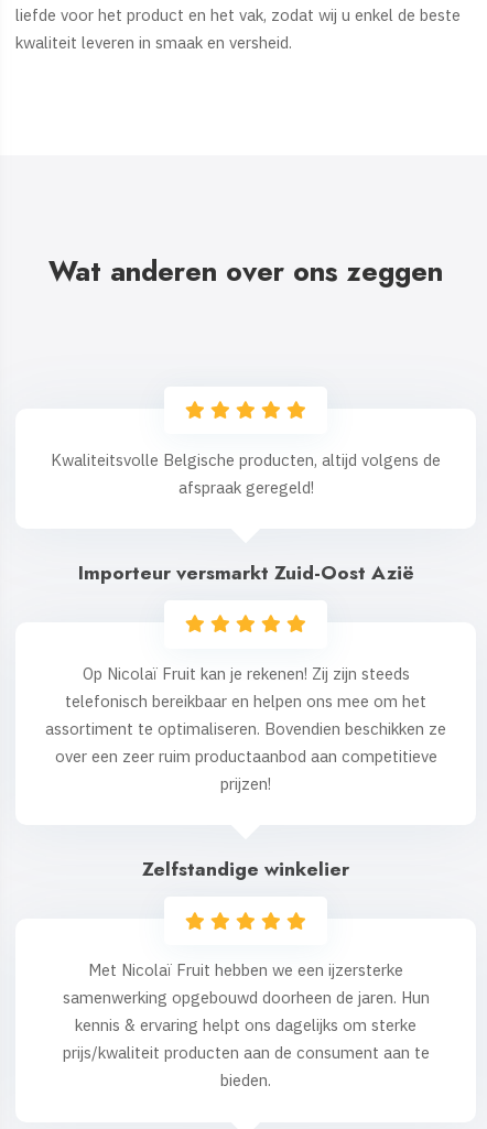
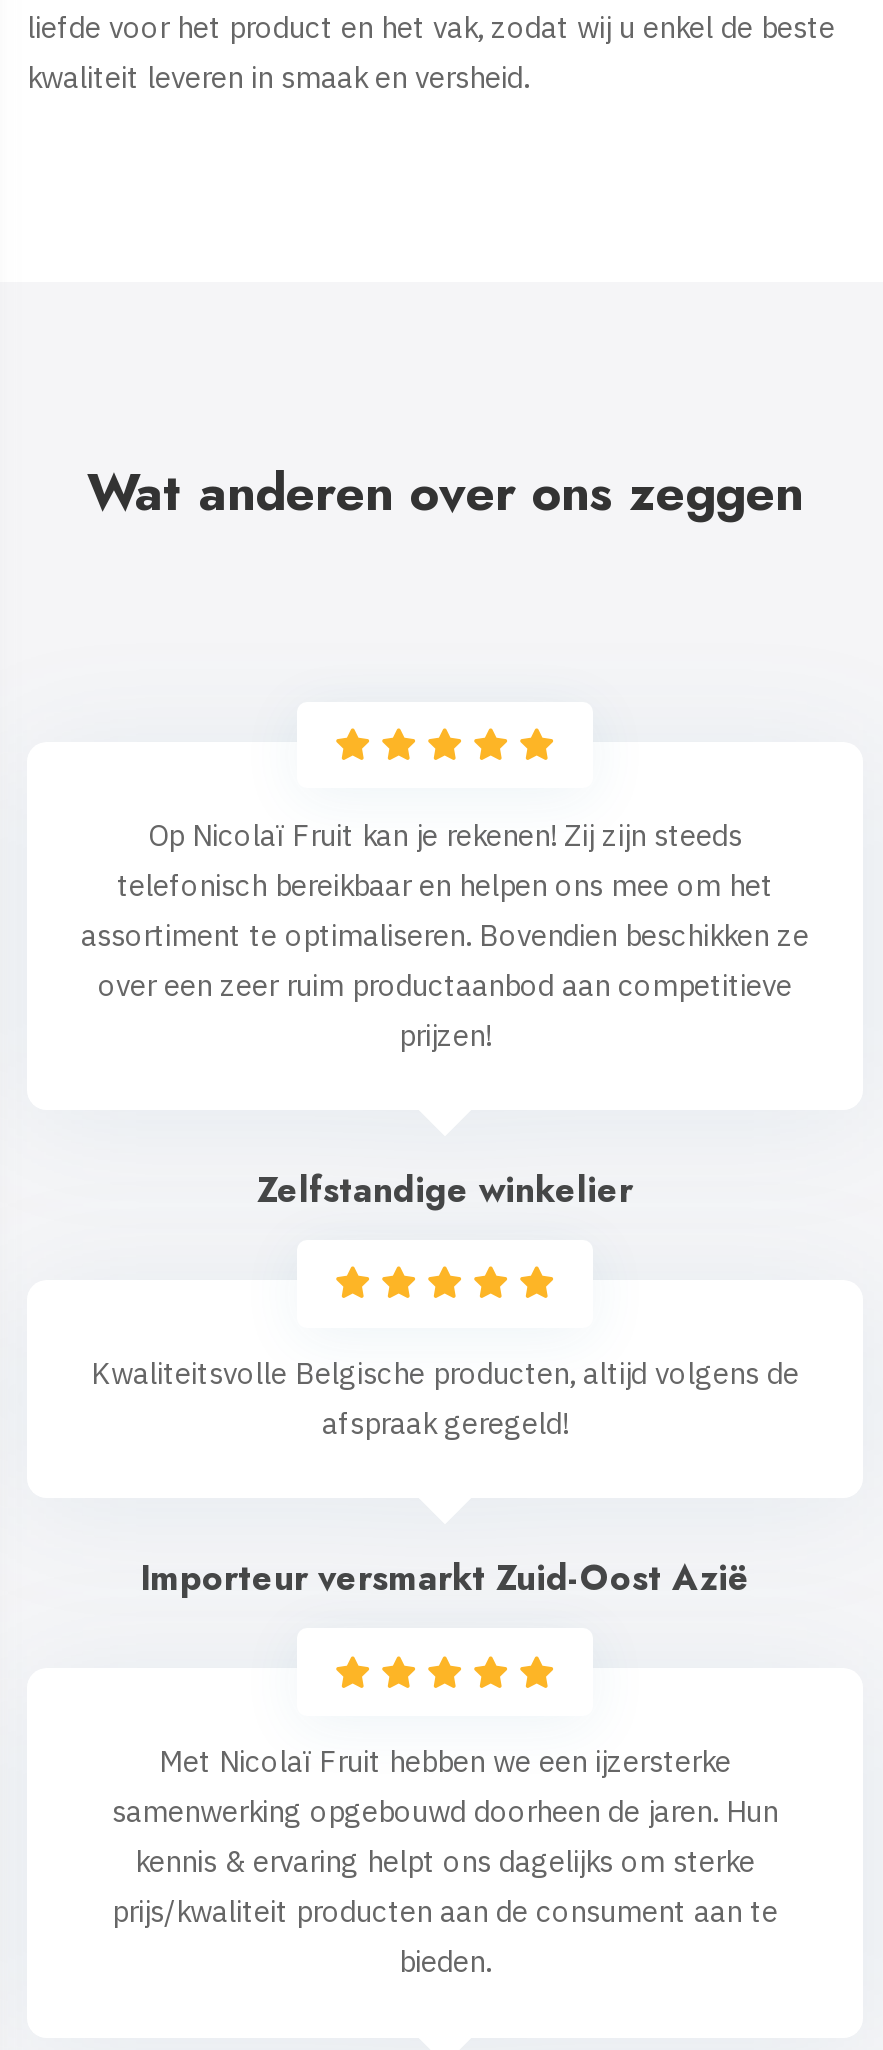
moved [51,449,441,497] -> [91,1354,799,1442]: Kwaliteitsvolle Belgische producten, altijd volgens de | afspraak geregeld!
moved [78,558,414,587] -> [140,1553,750,1605]: Importeur versmarkt Zuid-Oost Azië
moved [45,663,446,884] -> [81,815,809,1216]: Zelfstandige winkelier | Op Nicolaï Fruit kan je rekenen! Zij zijn steeds | telefonisch bereikbaar en helpen ons mee om het | assortiment te optimaliseren. Bovendien beschikken ze | over een zeer ruim productaanbod aan competitieve | prijzen!

